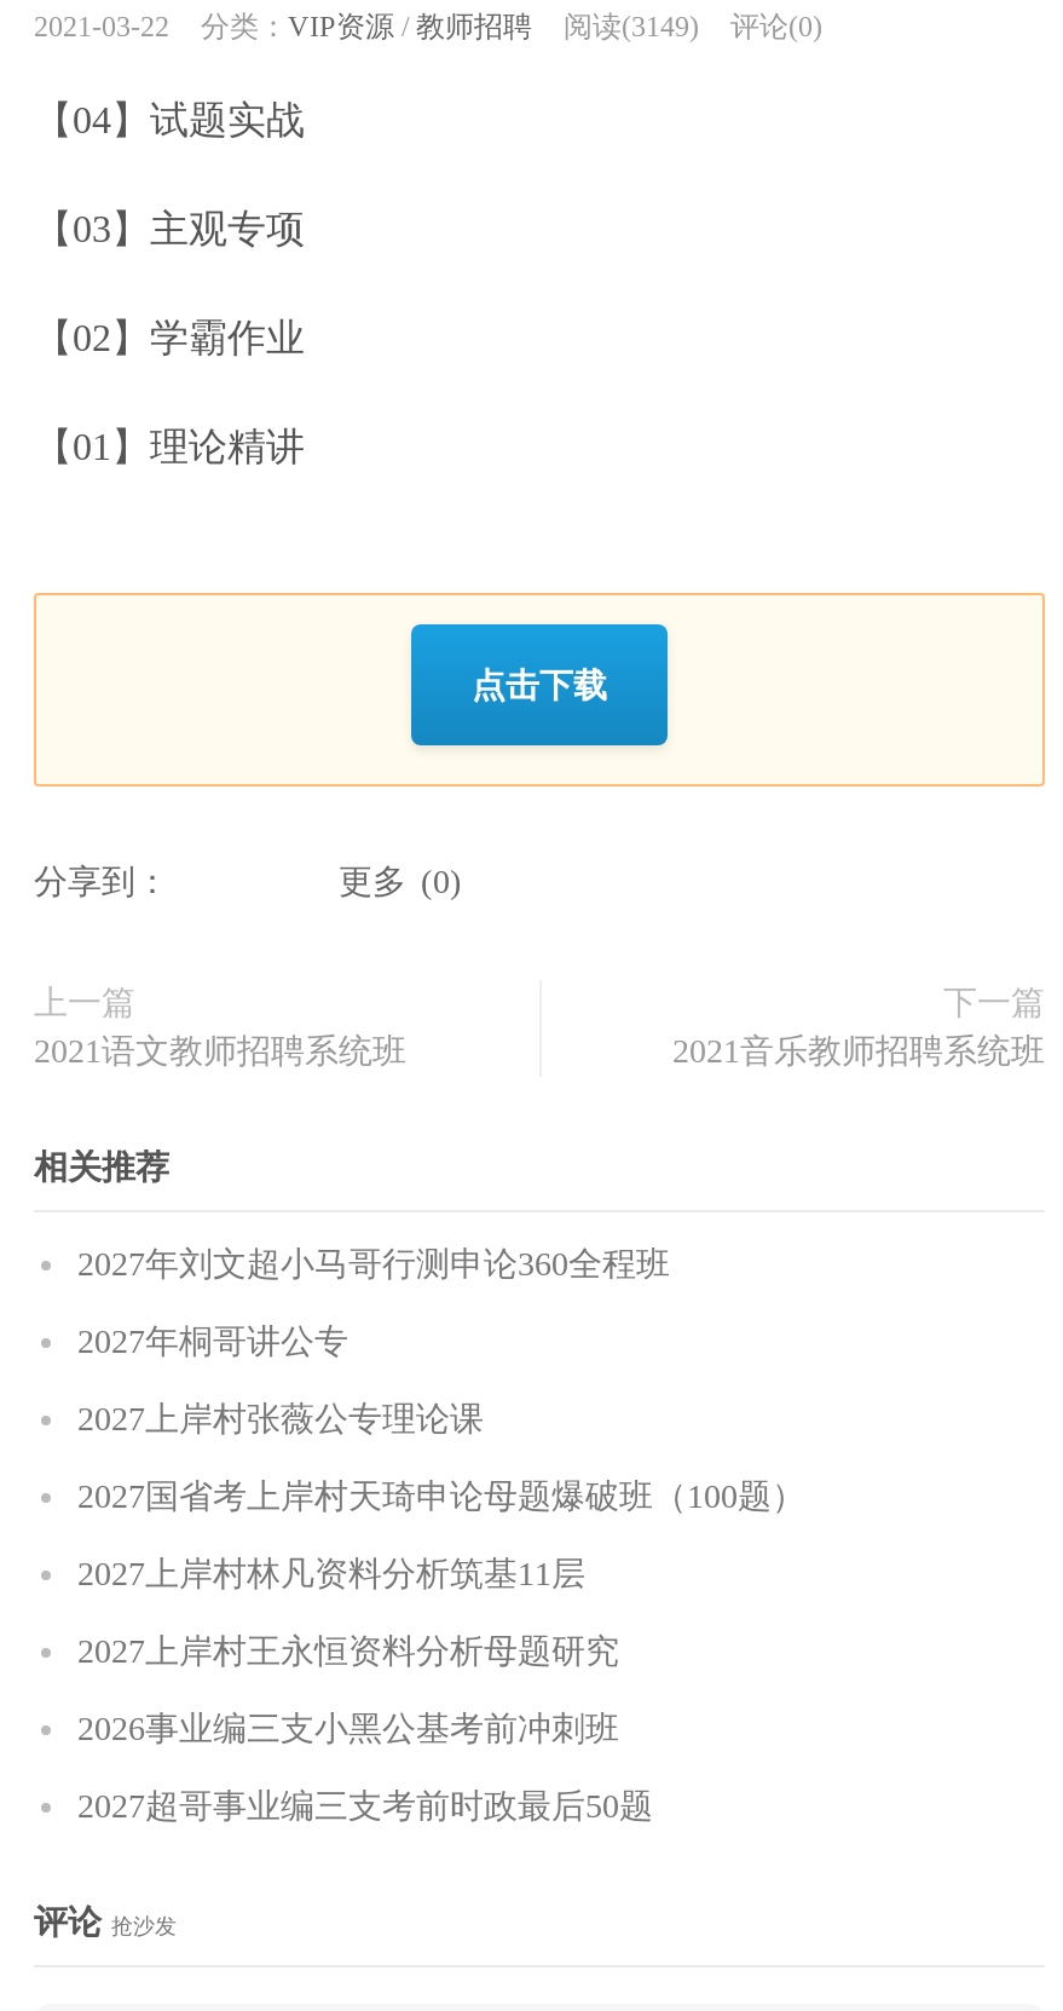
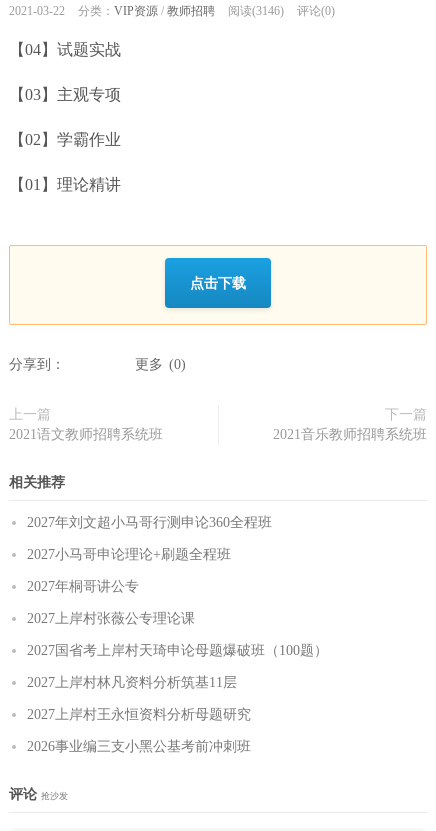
[34,10,822,44] 2021-03-22 分类：VIP资源/教师招聘 阅读(3149) 评论(0) -> [9,4,335,18] 2021-03-22 分类：VIP资源/教师招聘 阅读(3146) 评论(0)
none -> [27,547,231,562] 2027小马哥申论理论+刷题全程班
moved [77,1324,805,1747] -> [27,579,328,754]: 2027年桐哥讲公专 | 2027上岸村张薇公专理论课 | 2027国省考上岸村天琦申论母题爆破班（100题） | 2027上岸村林凡资料分析筑基11层 | 2027上岸村王永恒资料分析母题研究 | 2026事业编三支小黑公基考前冲刺班
[77,1788,653,1825] 2027超哥事业编三支考前时政最后50题 -> none

